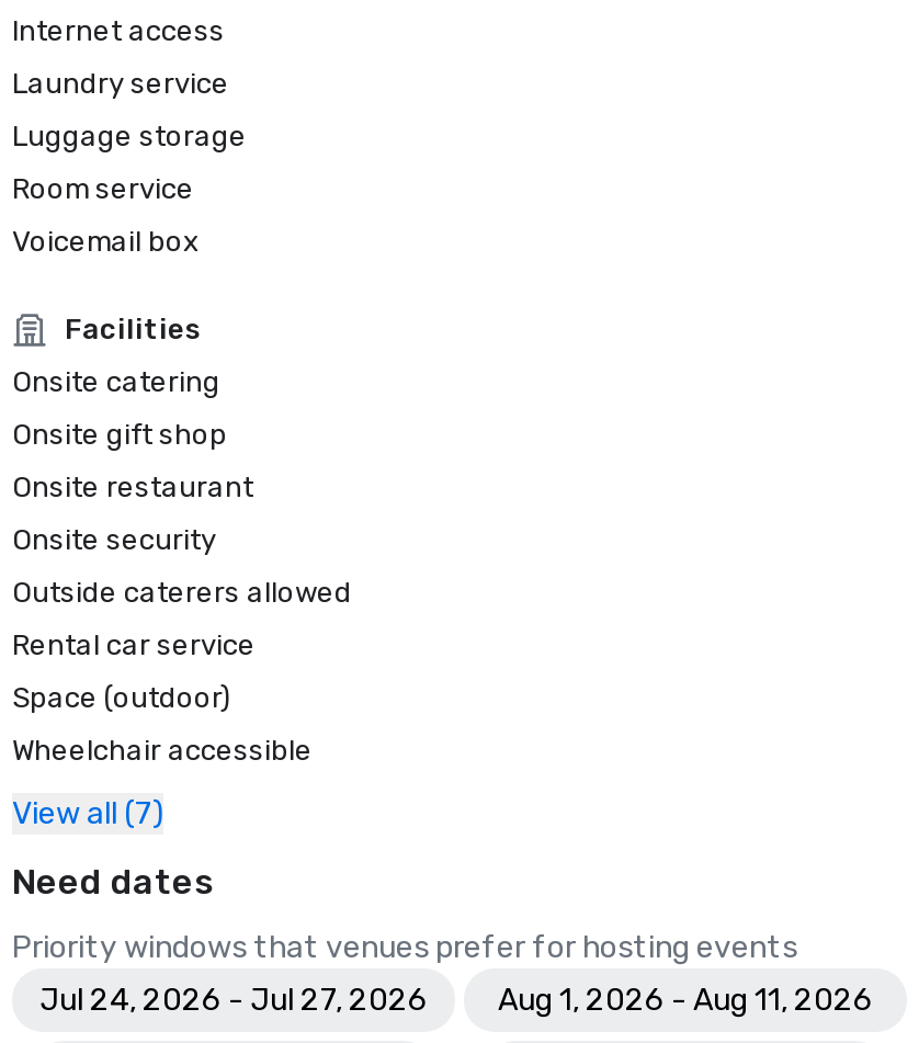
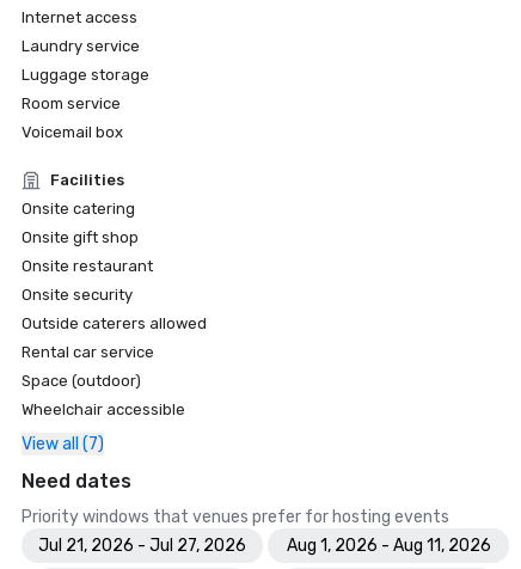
[39,982,873,1019] Jul 24, 2026 - Jul 27, 2026 Aug 1, 2026 - Aug 11, 2026 -> [38,536,491,556] Jul 21, 2026 - Jul 27, 2026 Aug 1, 2026 - Aug 11, 2026

